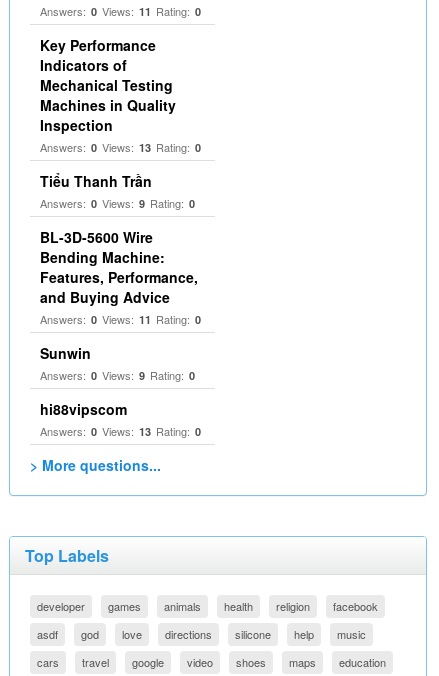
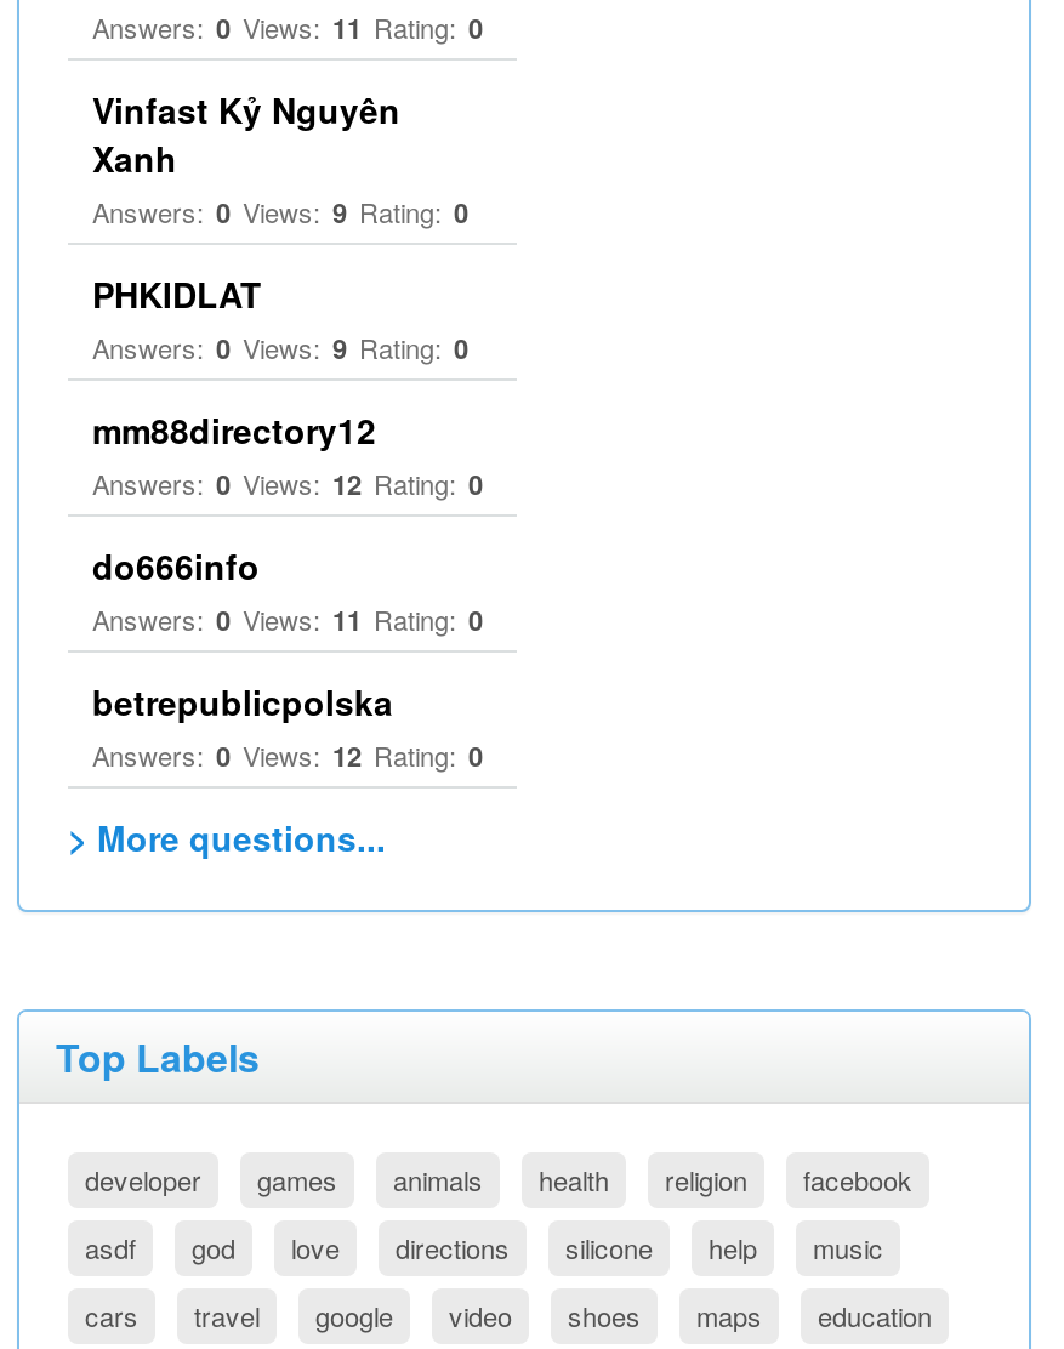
[40,35,201,191] Key Performance | Indicators of | Mechanical Testing | Machines in Quality | Inspection | Answers: 0 Views: 13 Rating: 0 | Tiểu Thanh Trần -> [92,85,400,182] Vinfast Kỷ Nguyên | Xanh
[40,227,198,307] BL-3D-5600 Wire | Bending Machine: | Features, Performance, | and Buying Advice -> [92,269,483,590] PHKIDLAT | Answers: 0 Views: 9 Rating: 0 | mm88directory12 | Answers: 0 Views: 12 Rating: 0 | do666info
[40,343,201,439] Sunwin | Answers: 0 Views: 9 Rating: 0 | hi88vipscom | Answers: 0 Views: 13 Rating: 0 -> [92,677,483,774] betrepublicpolska | Answers: 0 Views: 12 Rating: 0

